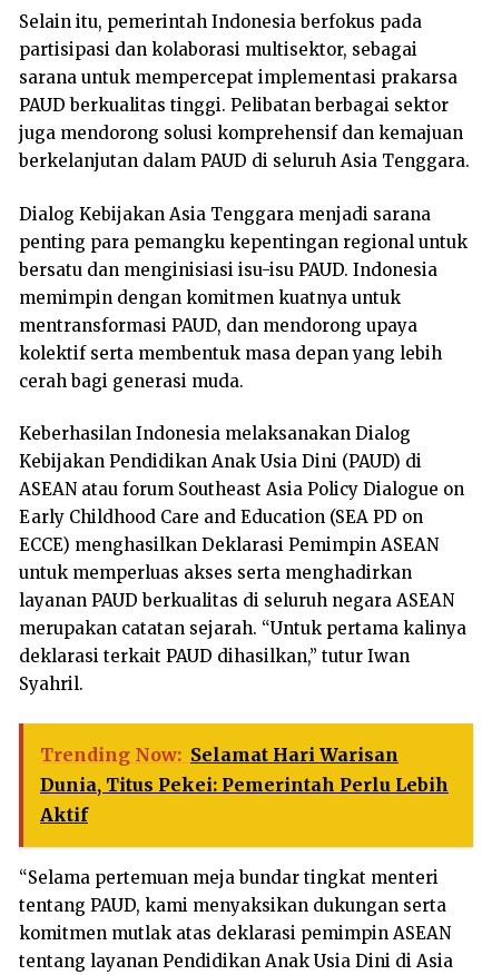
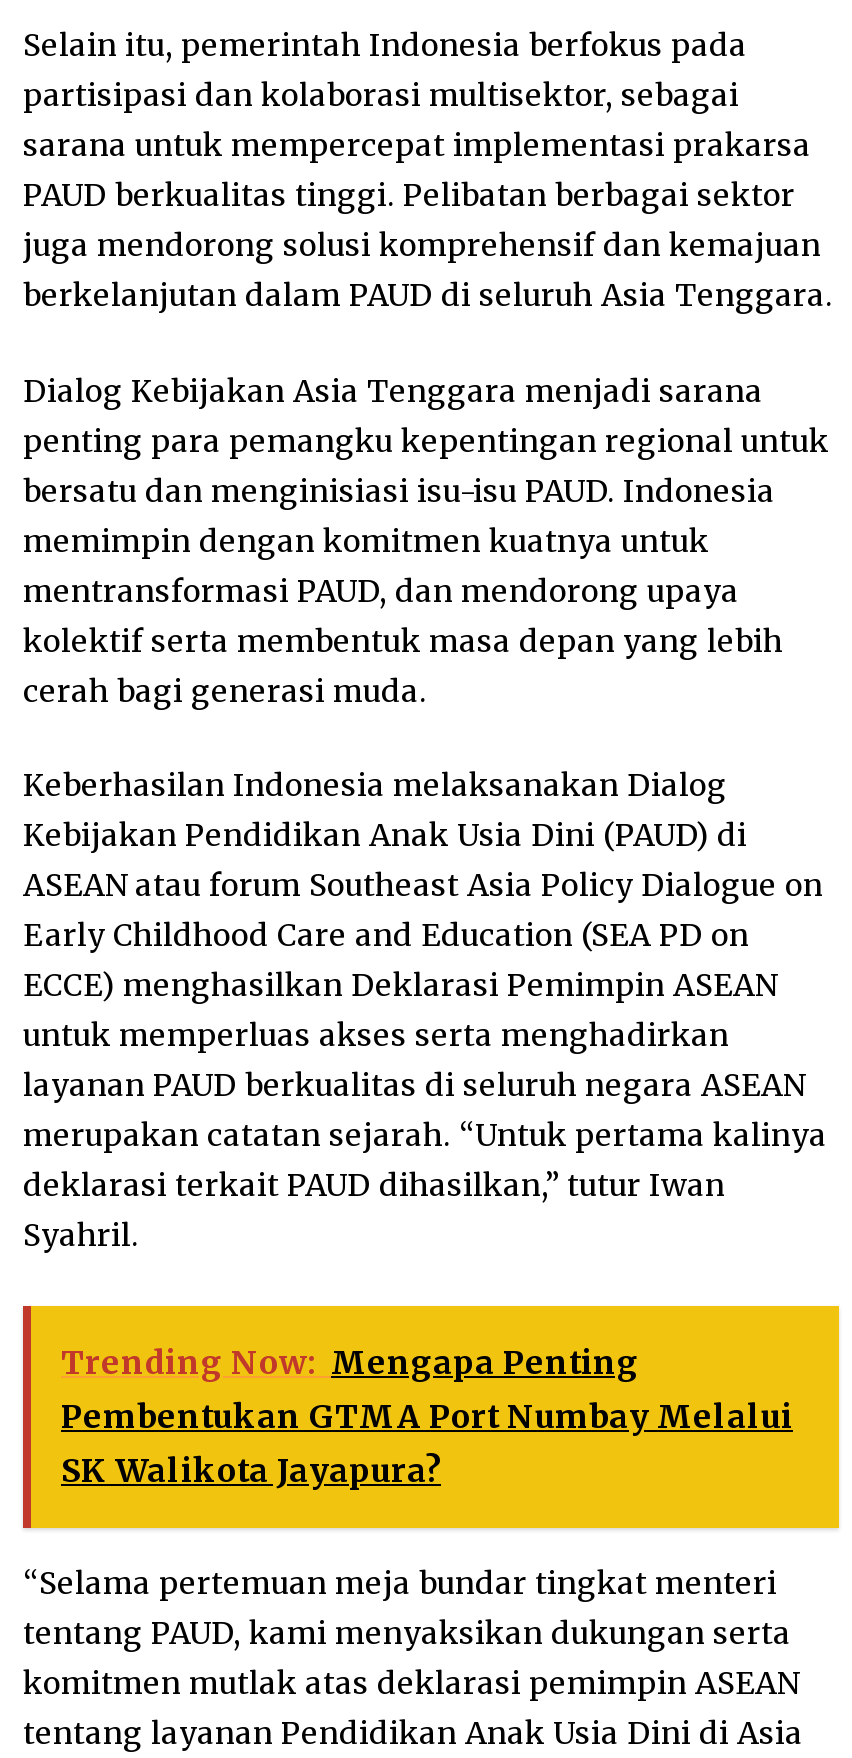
[40,743,449,826] Trending Now: Selamat Hari Warisan | Dunia, Titus Pekei: Pemerintah Perlu Lebih | Aktif -> [61,1342,793,1490] Trending Now: Mengapa Penting | Pembentukan GTMA Port Numbay Melalui | SK Walikota Jayapura?

